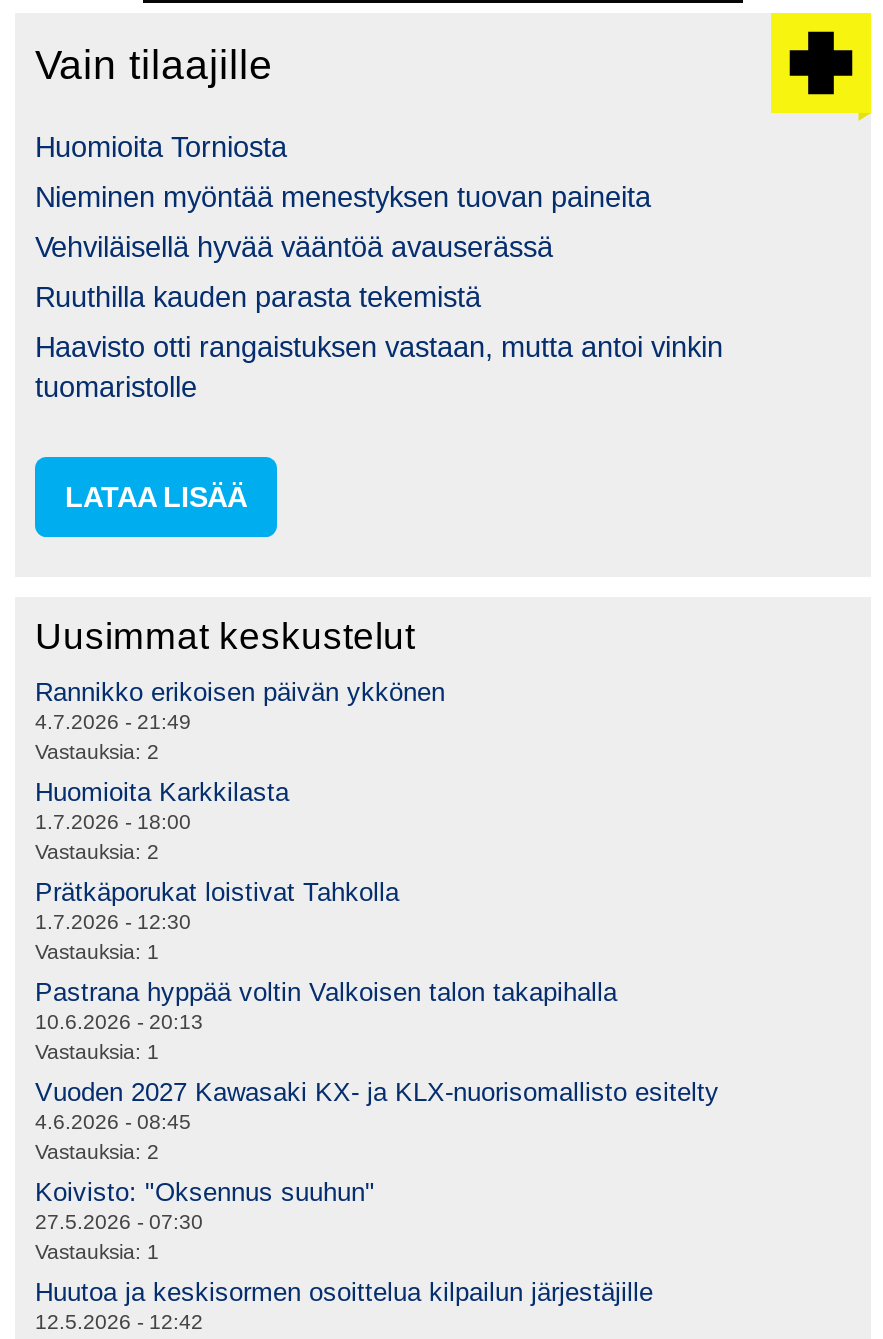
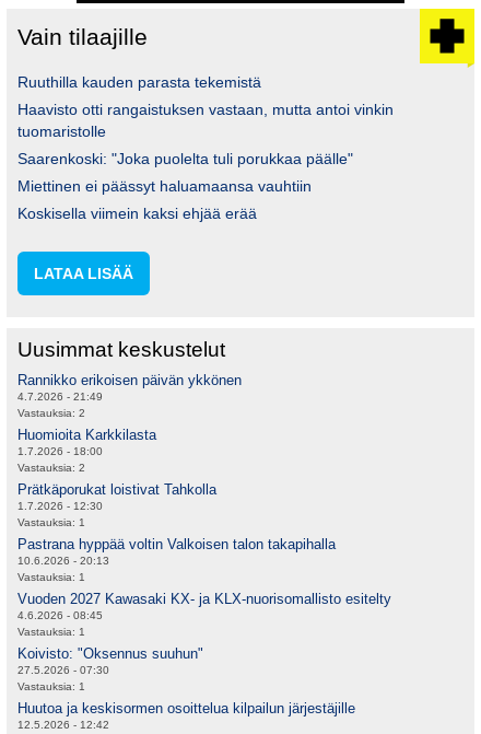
[35,132,651,264] Huomioita Torniosta | Nieminen myöntää menestyksen tuovan paineita | Vehviläisellä hyvää vääntöä avauserässä -> none
moved [35,282,723,404] -> [17,74,394,140]: Ruuthilla kauden parasta tekemistä | Haavisto otti rangaistuksen vastaan, mutta antoi vinkin | tuomaristolle
none -> [17,150,353,222] Saarenkoski: "Joka puolelta tuli porukkaa päälle" | Miettinen ei päässyt haluamaansa vauhtiin | Koskisella viimein kaksi ehjää erää
[35,1142,159,1164] Vastauksia: 2 -> [17,626,85,638] Vastauksia: 1

